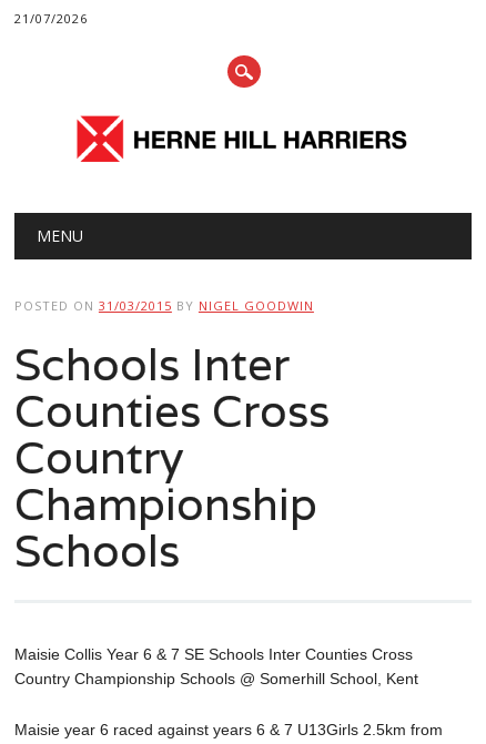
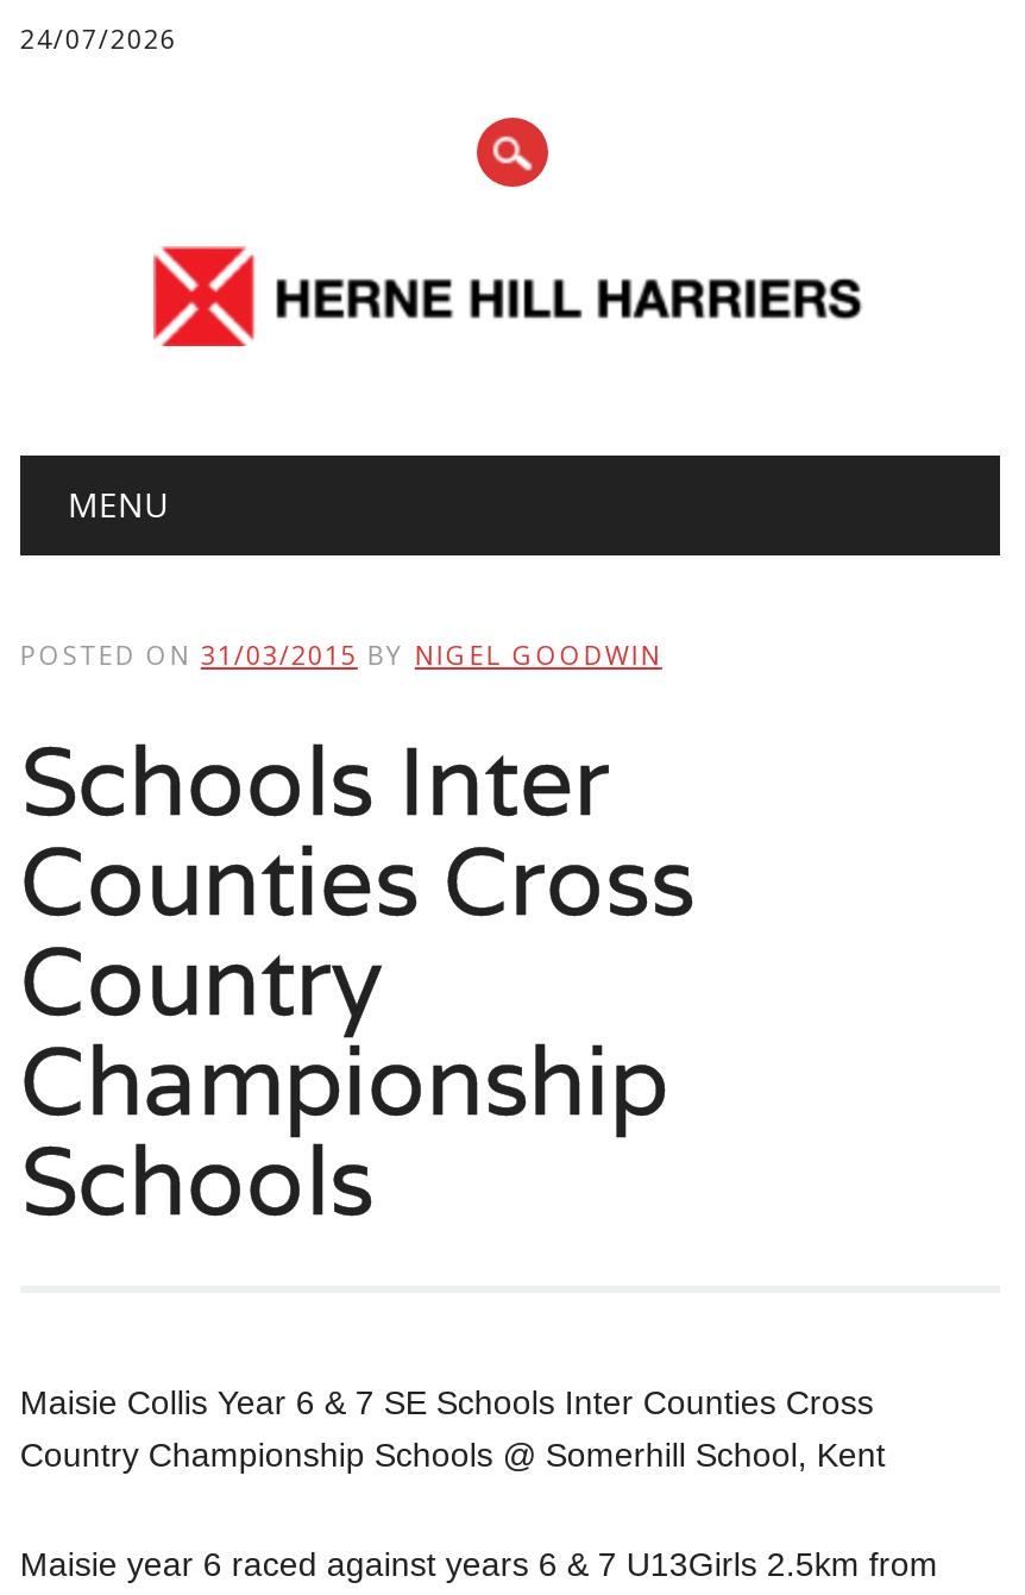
[14,10,88,27] 21/07/2026 -> [20,20,177,56] 24/07/2026

